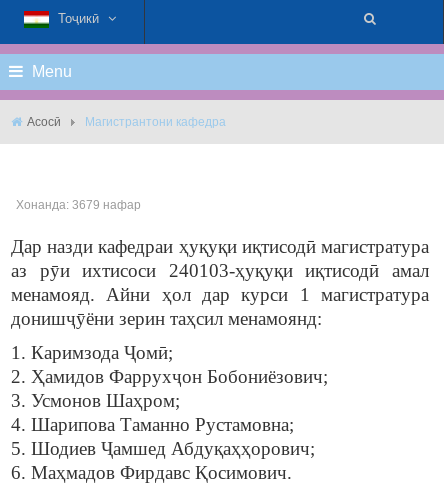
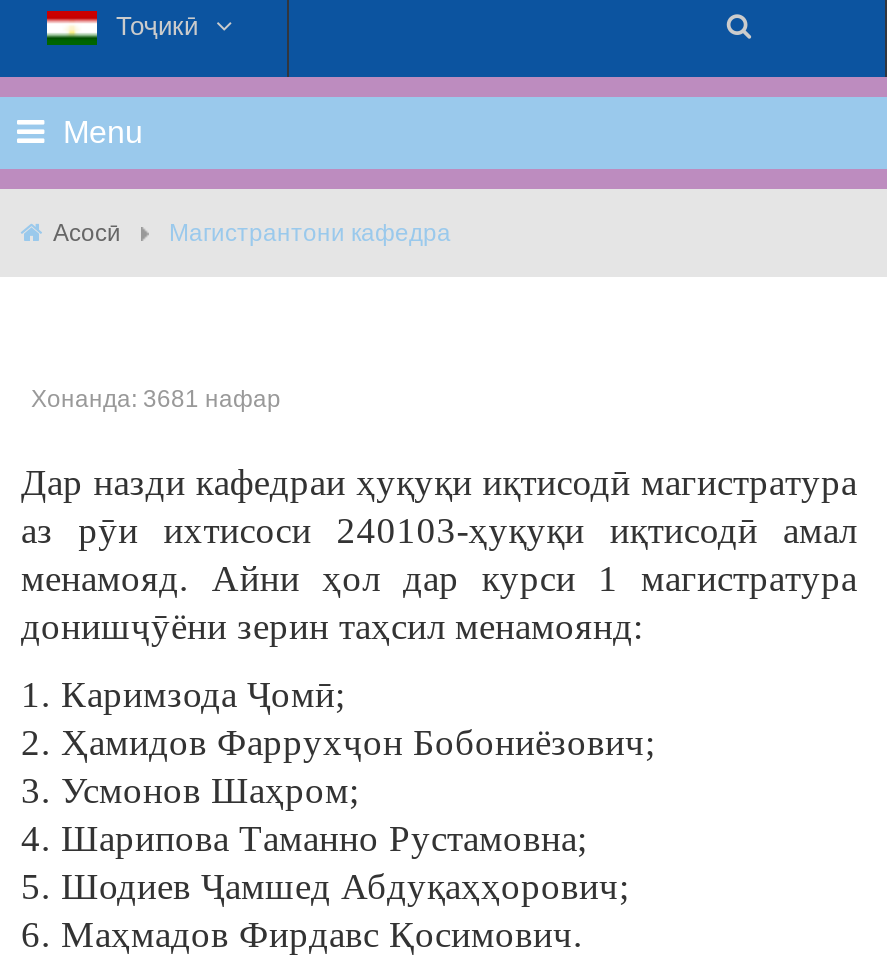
[16,198,141,212] Хонанда: 3679 нафар -> [31,385,281,413] Хонанда: 3681 нафар

